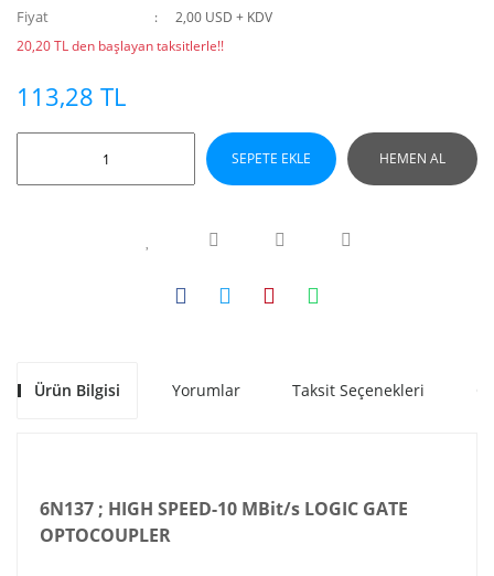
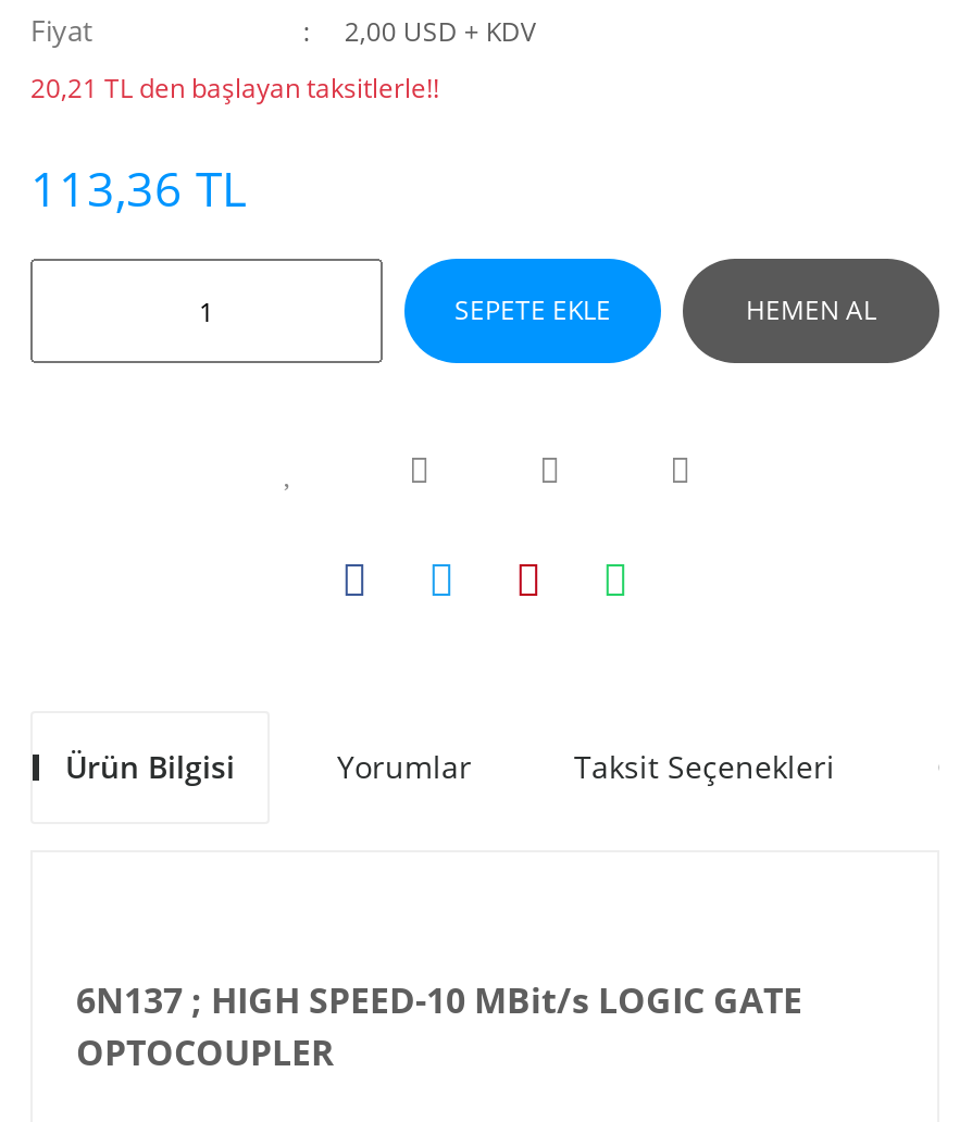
[17,36,224,55] 20,20 TL den başlayan taksitlerle!! -> [30,70,439,107] 20,21 TL den başlayan taksitlerle!!
[17,79,126,113] 113,28 TL -> [30,154,246,220] 113,36 TL

